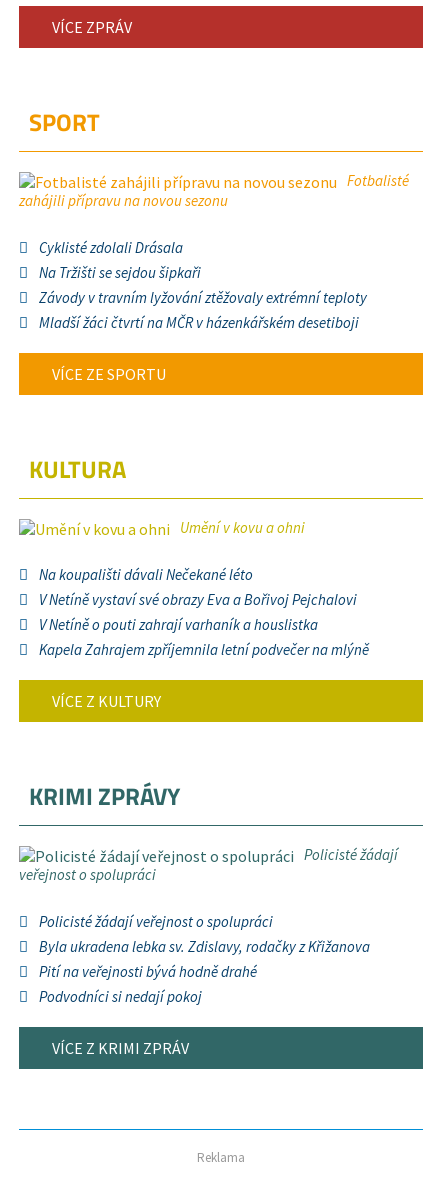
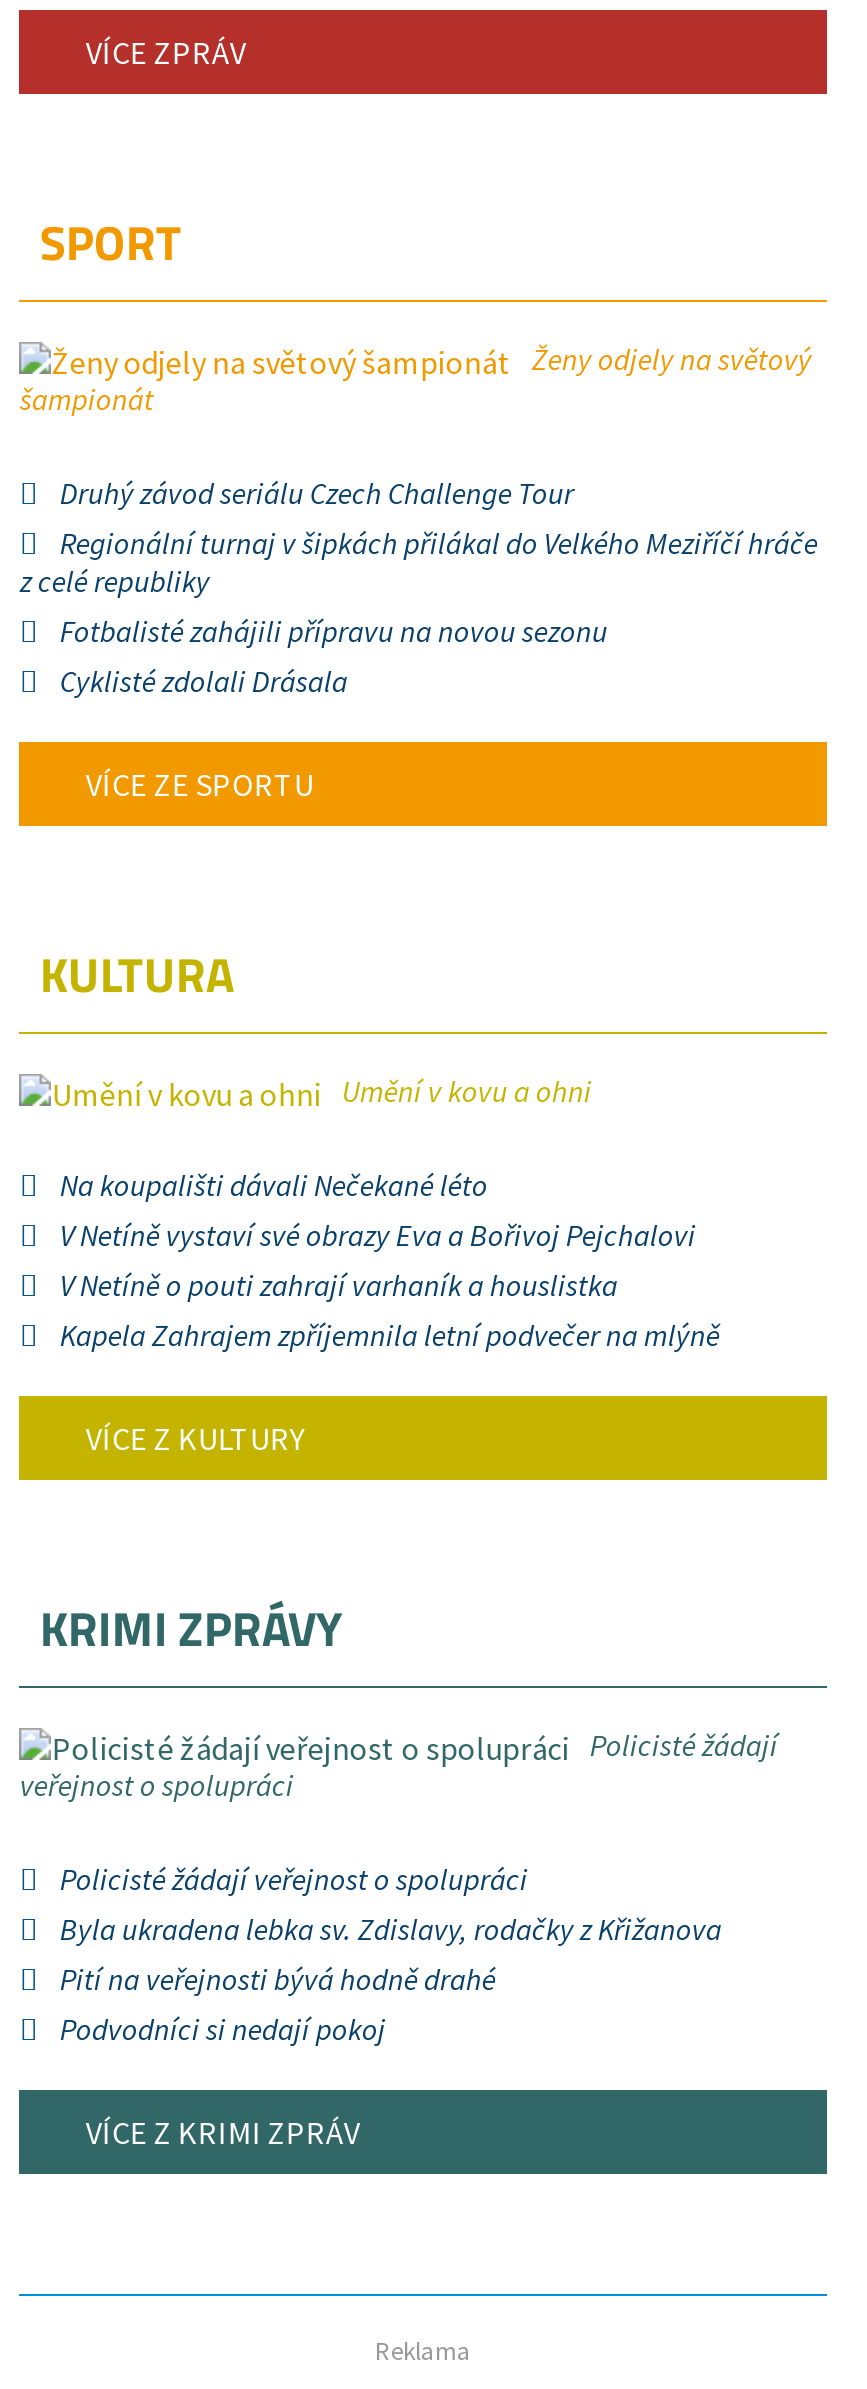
[19,171,409,210] Fotbalisté | zahájili přípravu na novou sezonu -> [20,340,818,650] Ženy odjely na světový | šampionát | Druhý závod seriálu Czech Challenge Tour | Regionální turnaj v šipkách přilákal do Velkého Meziříčí hráče | z celé republiky | Fotbalisté zahájili přípravu na novou sezonu
moved [39,238,183,257] -> [60,662,348,700]: Cyklisté zdolali Drásala
[39,263,367,332] Na Tržišti se sejdou šipkaři | Závody v travním lyžování ztěžovaly extrémní teploty | Mladší žáci čtvrtí na MČR v házenkářském desetiboji -> none

